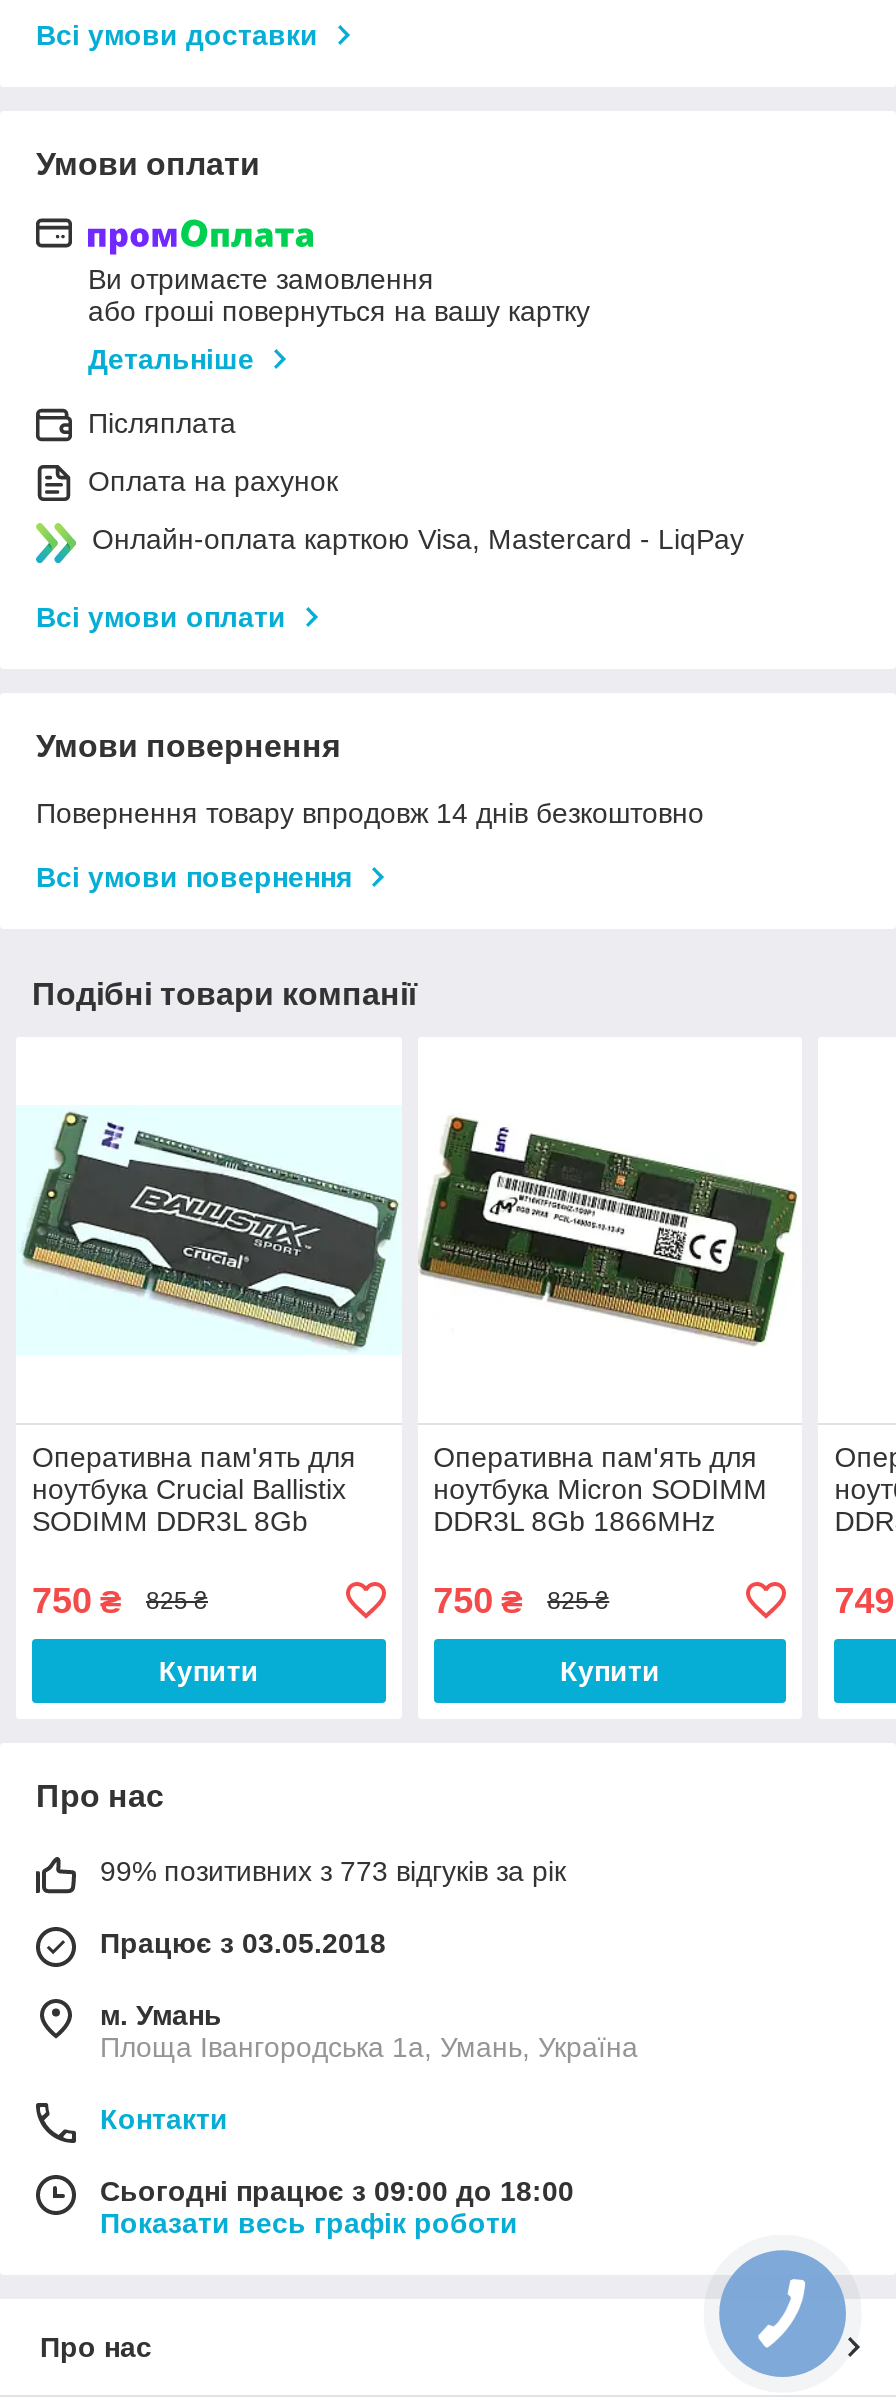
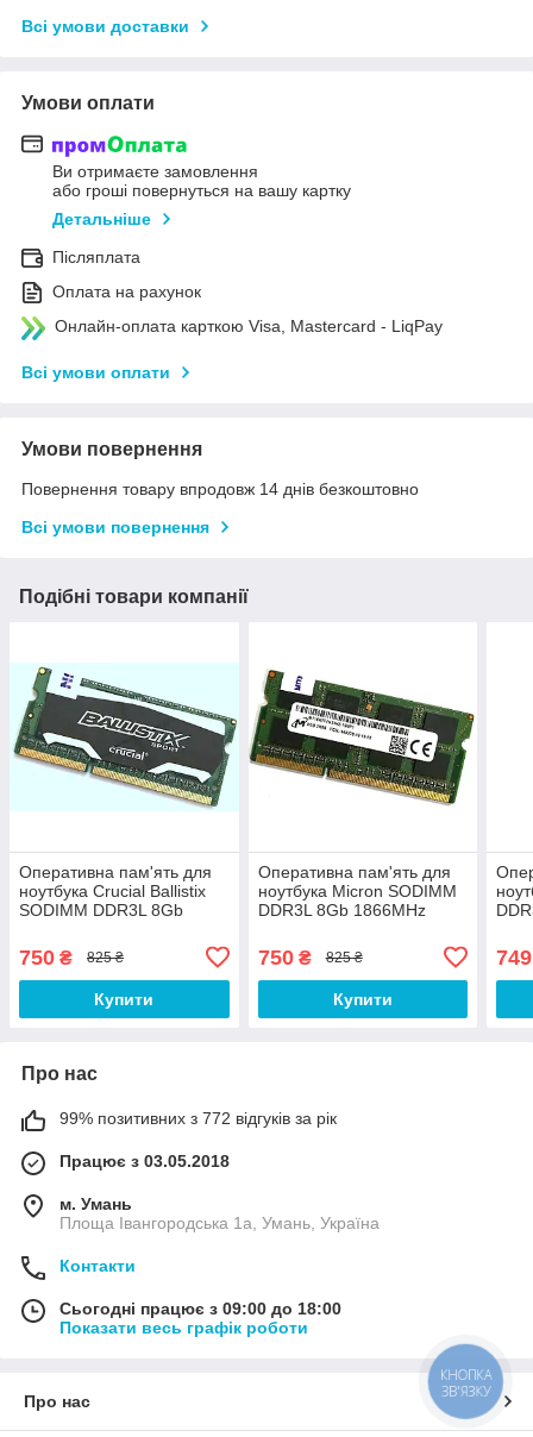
[100,1855,566,1887] 99% позитивних з 773 відгуків за рік -> [59,1108,337,1127] 99% позитивних з 772 відгуків за рік
none -> [440,1366,492,1400] КНОПКА | ЗВ'ЯЗКУ

